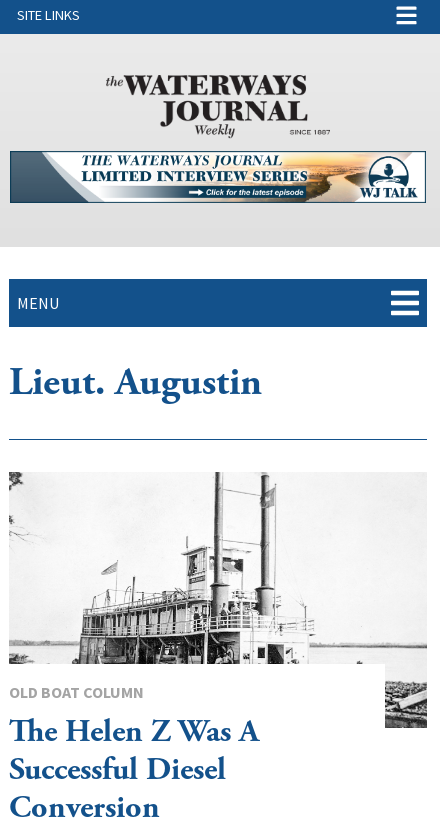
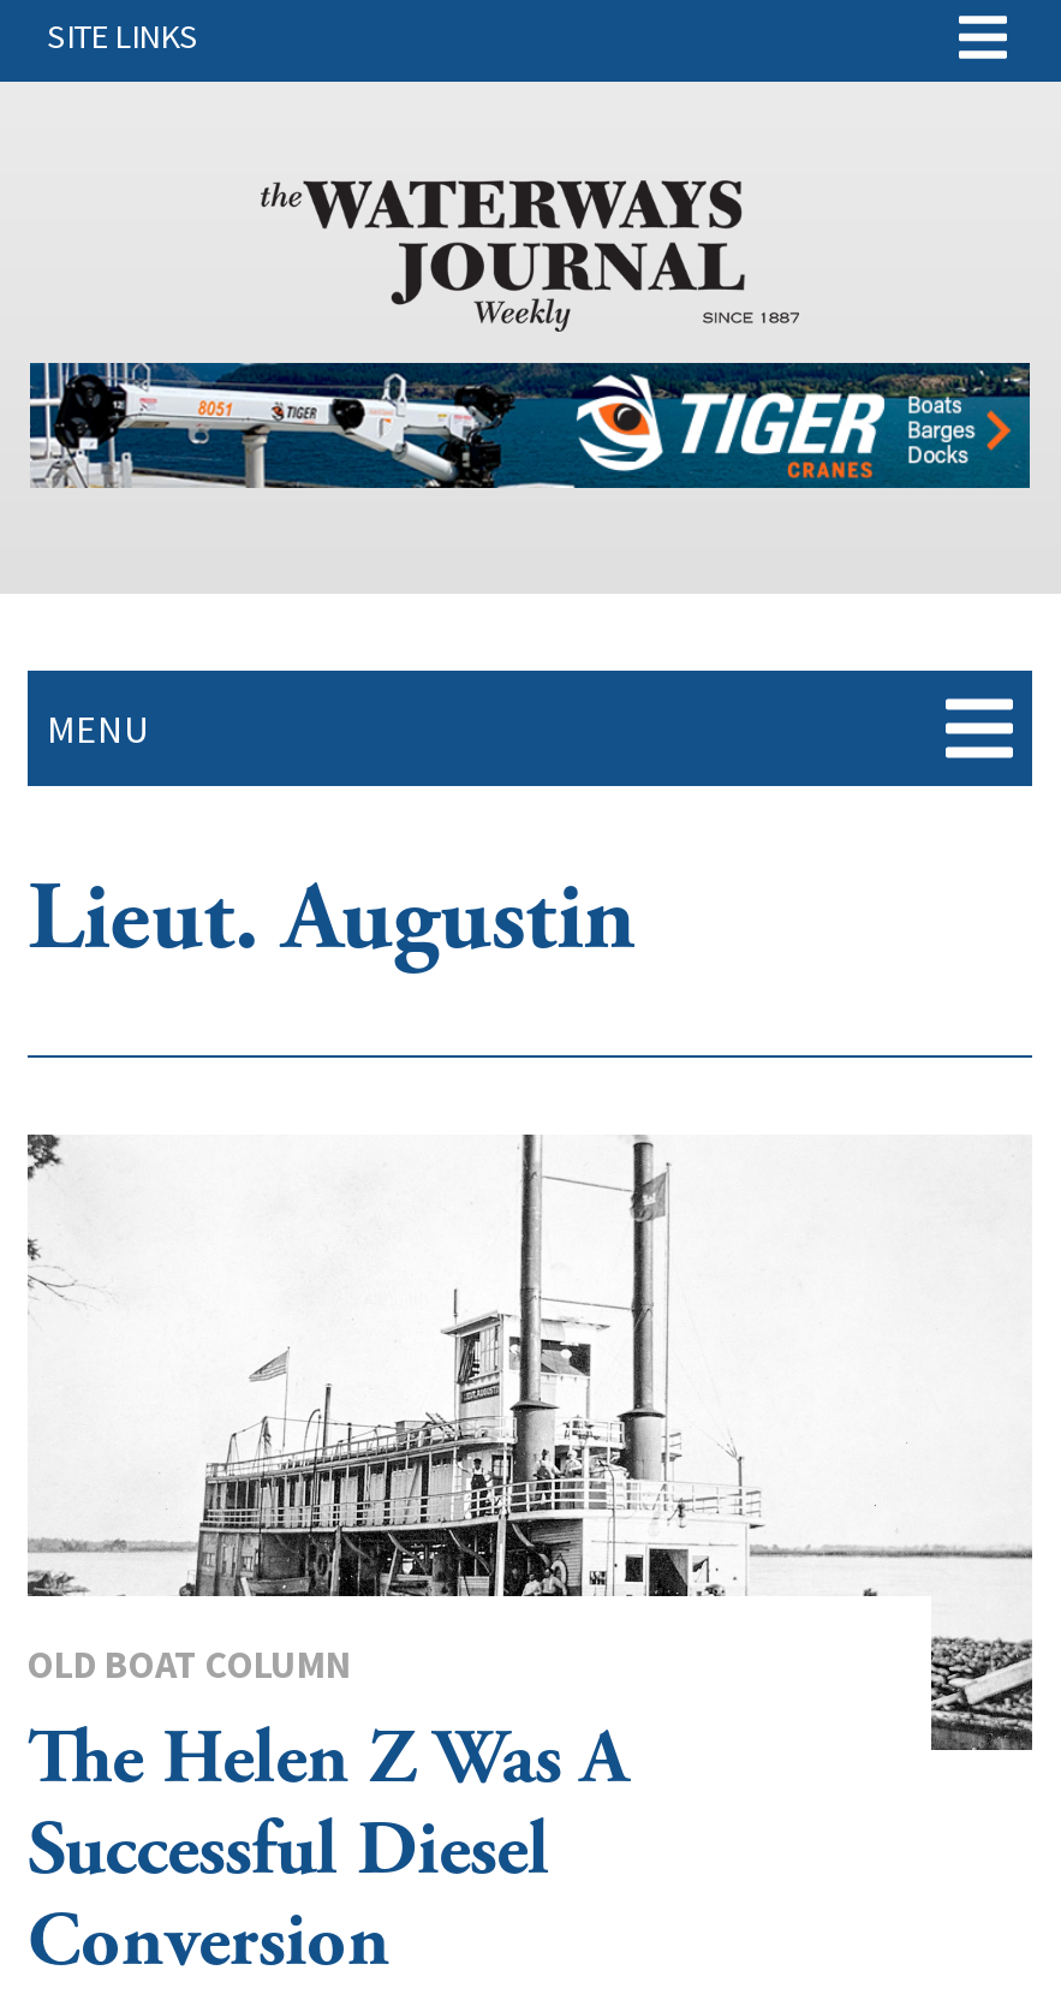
[9,151,425,204] [image] -> [30,363,1030,488] [image]

